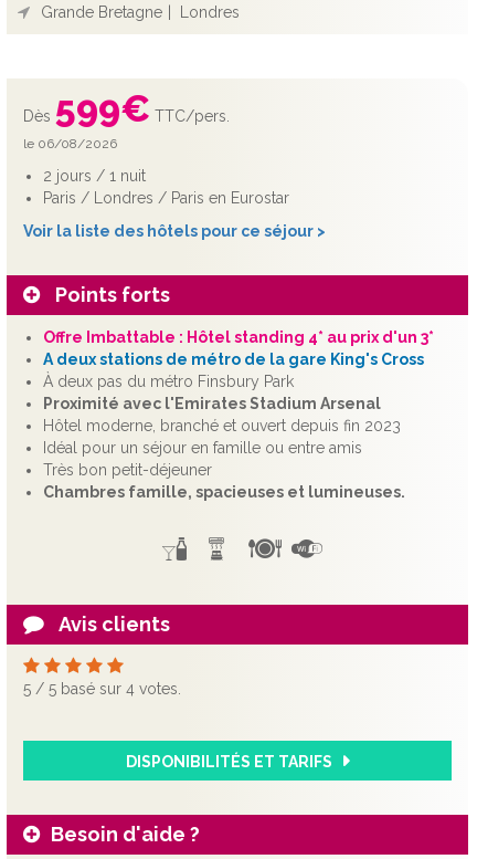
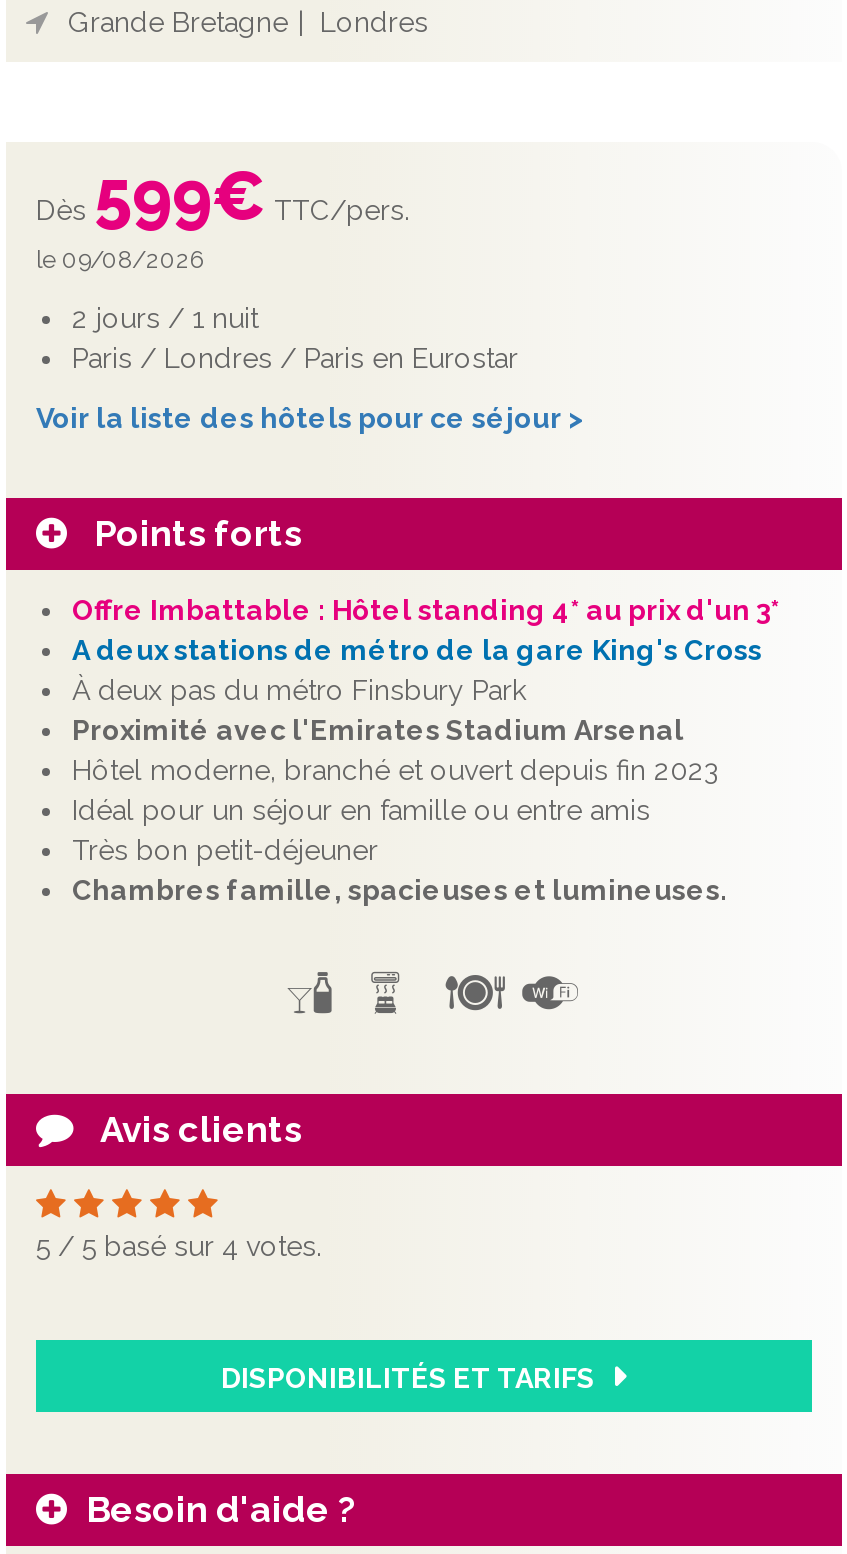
[23,136,117,152] le 06/08/2026 -> [36,246,204,274] le 09/08/2026

